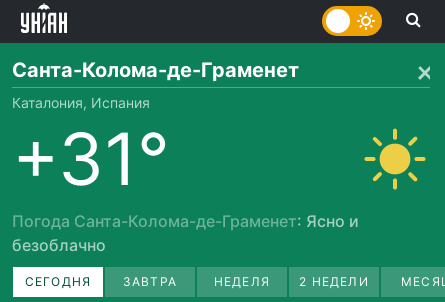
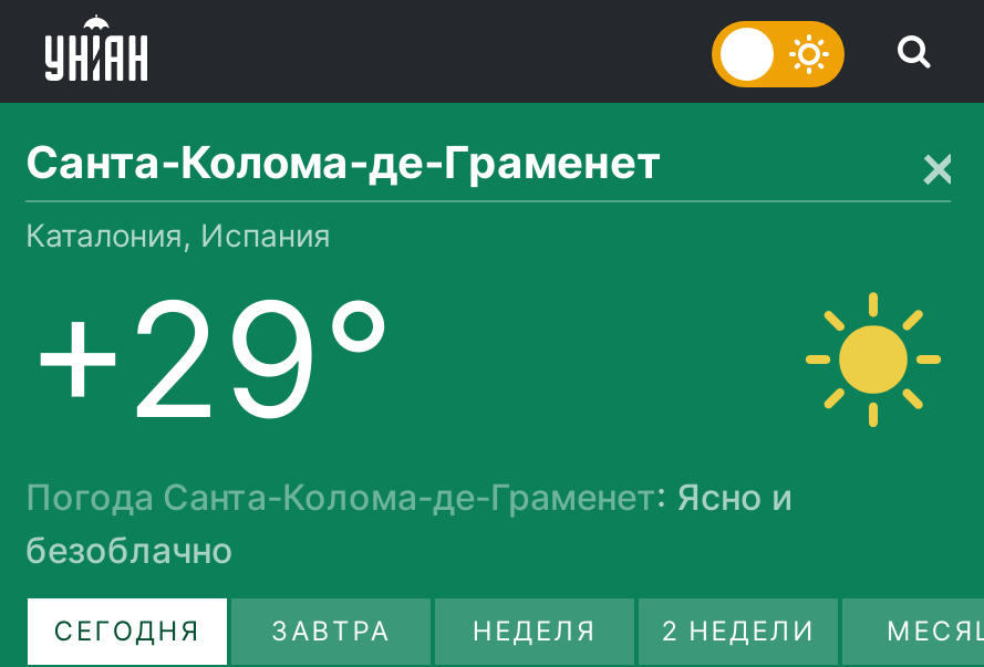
[12,115,170,202] +31° -> [25,262,395,455] +29°

